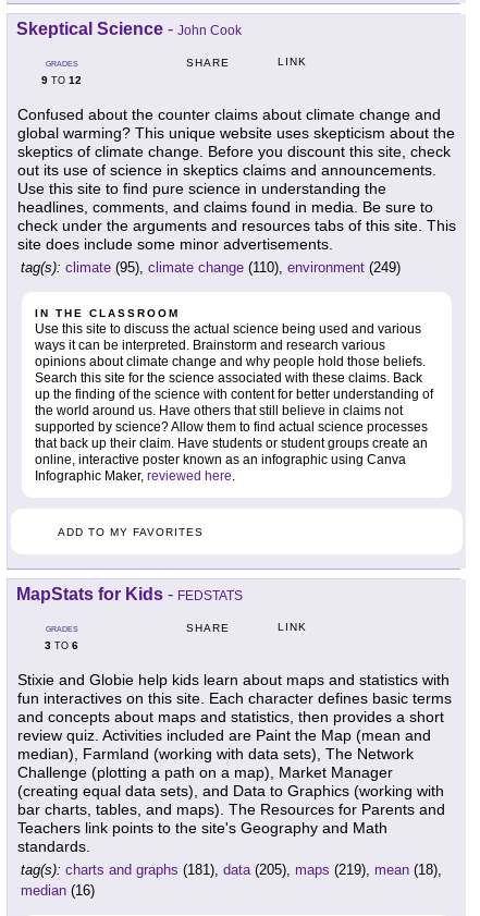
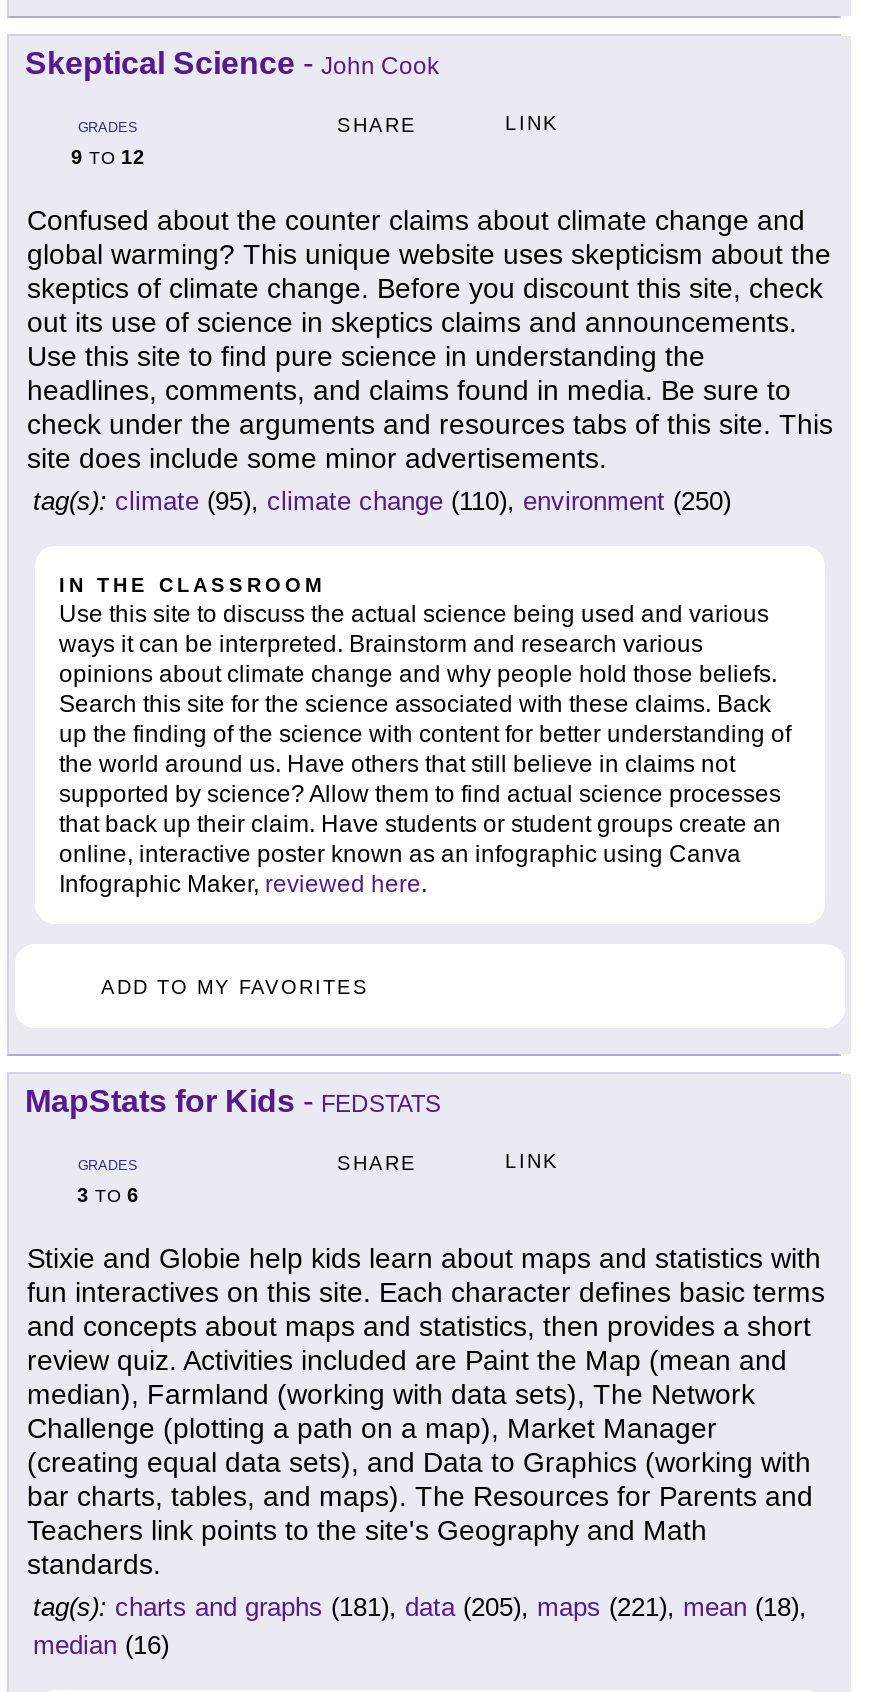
[21,259,401,276] tag(s): climate (95), climate change (110), environment (249) -> [33,486,731,516] tag(s): climate (95), climate change (110), environment (250)
[21,862,442,878] tag(s): charts and graphs (181), data (205), maps (219), mean (18), -> [33,1592,807,1622] tag(s): charts and graphs (181), data (205), maps (221), mean (18),

